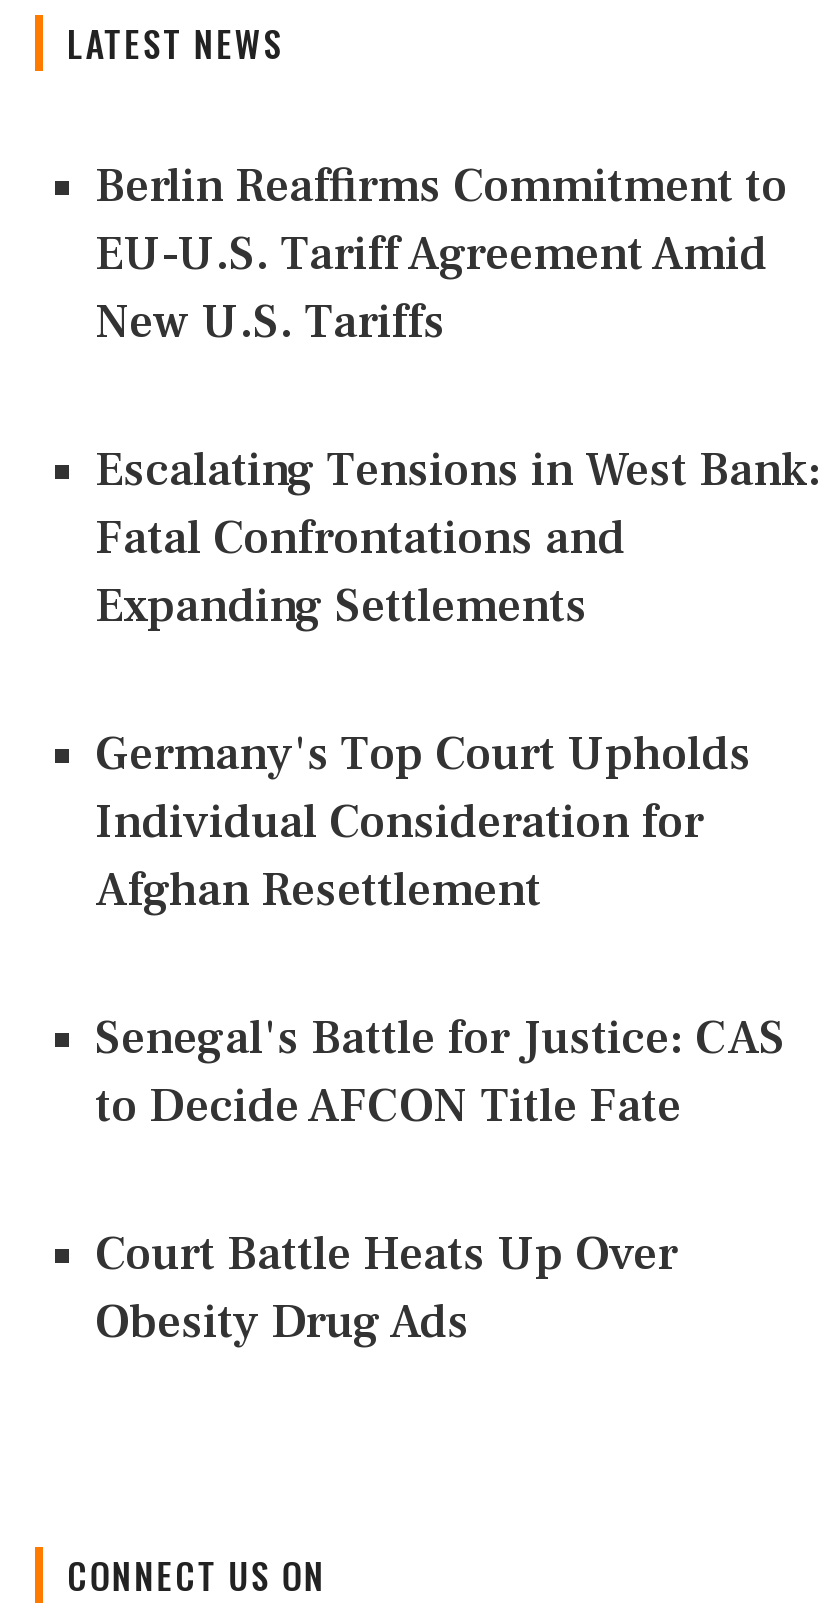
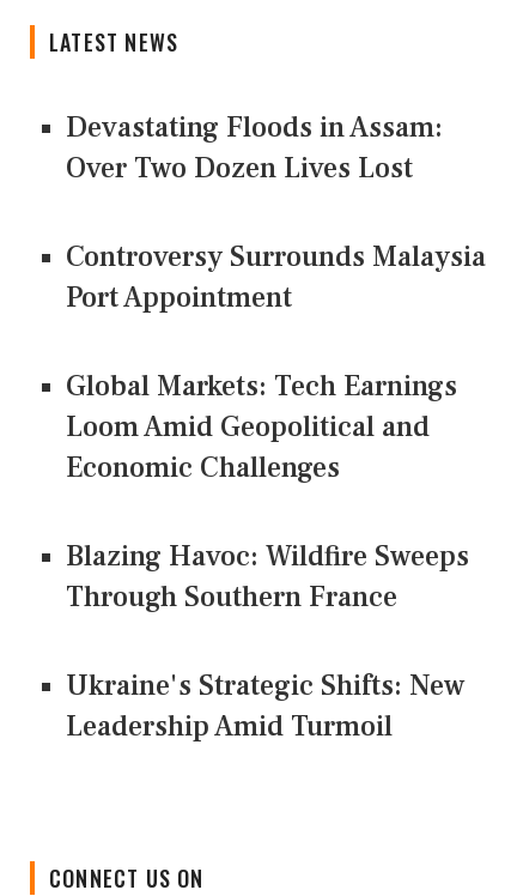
[95,156,787,354] Berlin Reaffirms Commitment to | EU-U.S. Tariff Agreement Amid | New U.S. Tariffs -> [66,110,443,187] Devastating Floods in Assam: | Over Two Dozen Lives Lost
[95,440,821,638] Escalating Tensions in West Bank: | Fatal Confrontations and | Expanding Settlements -> [66,239,486,317] Controversy Surrounds Malaysia | Port Appointment
[95,724,751,922] Germany's Top Court Upholds | Individual Consideration for | Afghan Resettlement -> [66,368,457,487] Global Markets: Tech Earnings | Loom Amid Geopolitical and | Economic Challenges
[95,1008,785,1138] Senegal's Battle for Justice: CAS | to Decide AFCON Title Fate -> [66,538,469,616] Blazing Havoc: Wildfire Sweeps | Through Southern France
[95,1224,677,1354] Court Battle Heats Up Over | Obesity Drug Ads -> [66,668,466,746] Ukraine's Strategic Shifts: New | Leadership Amid Turmoil

